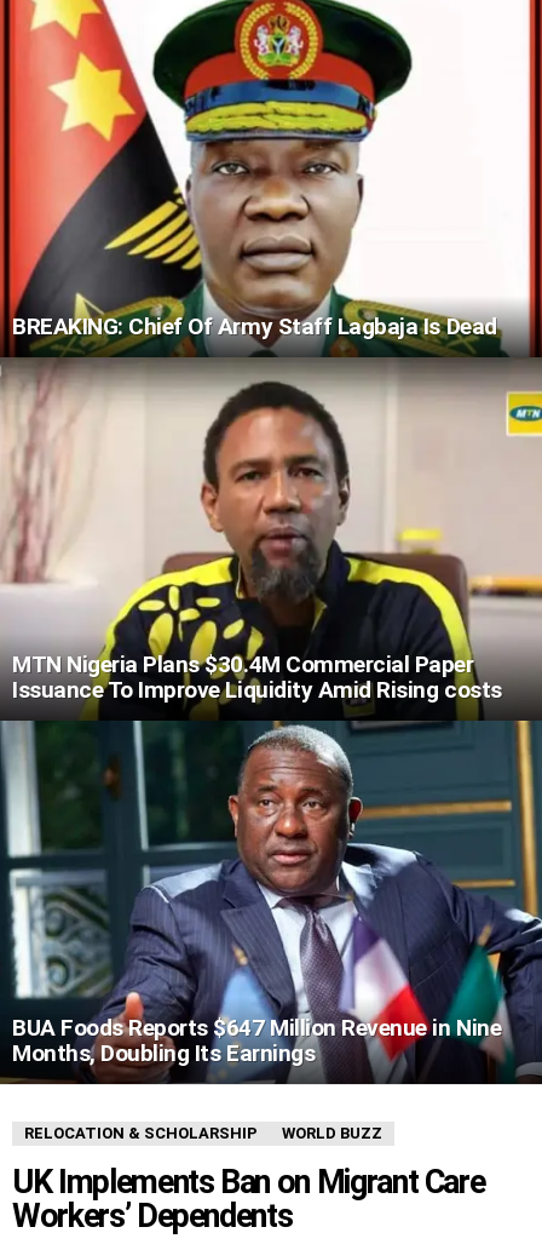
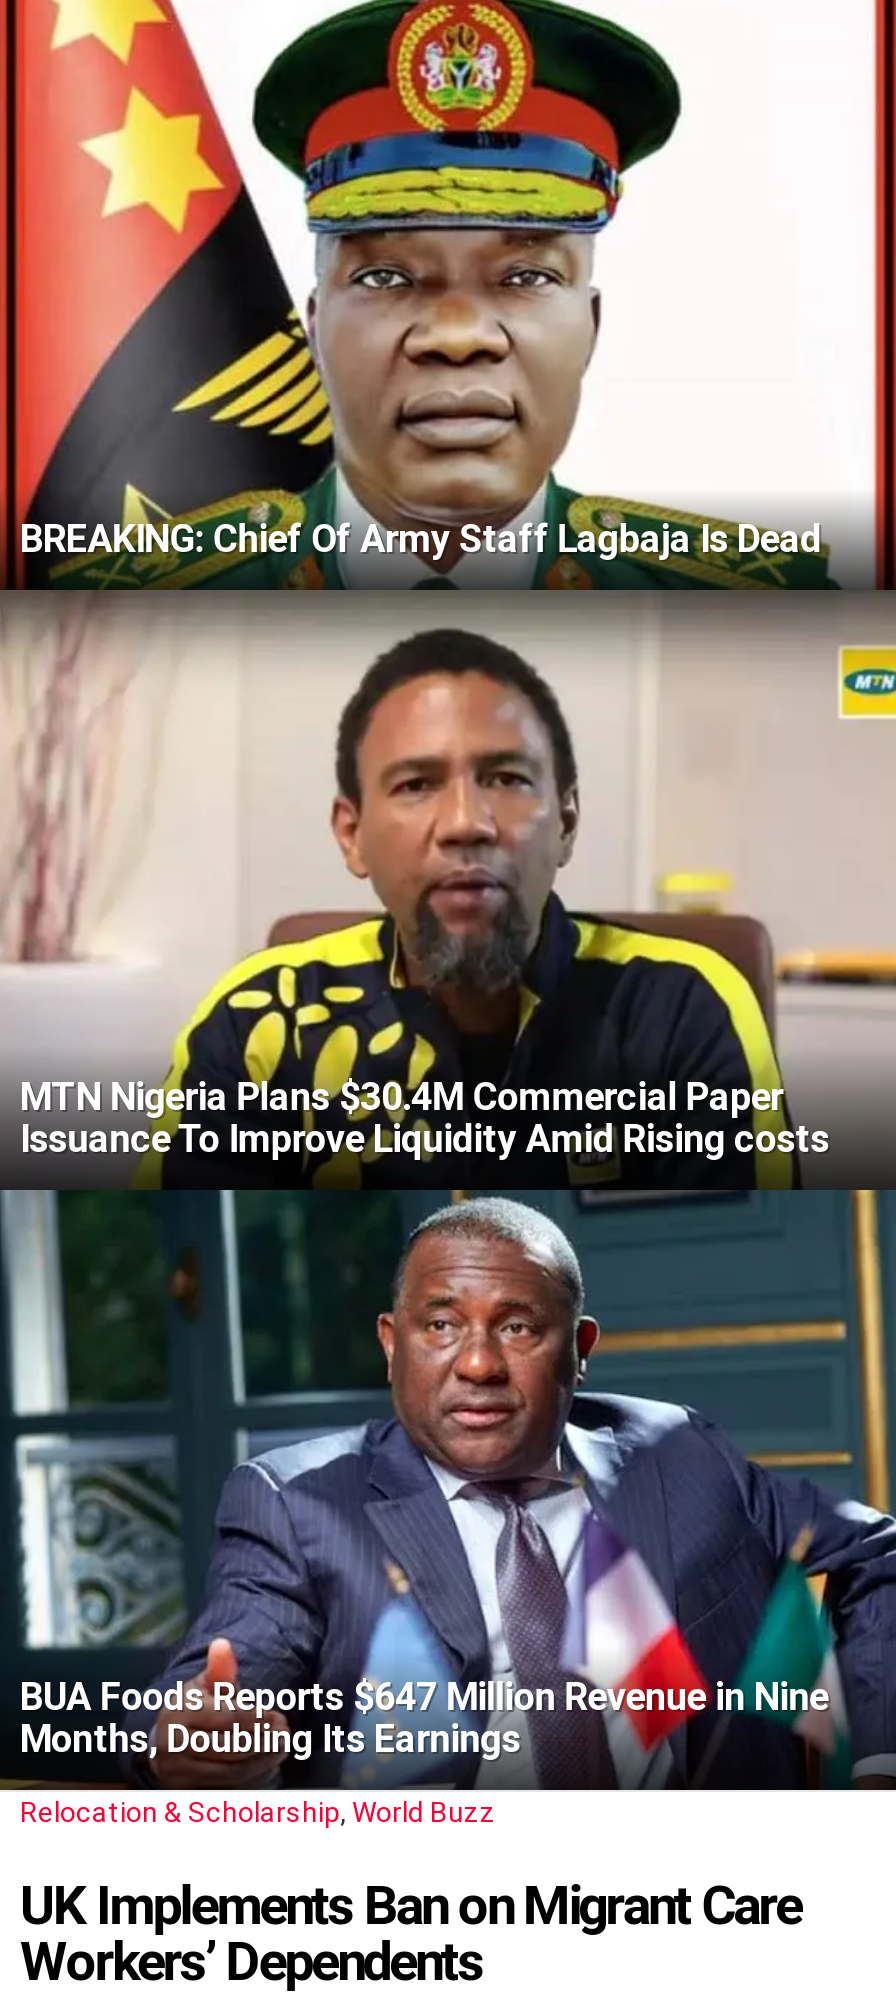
[24,1125,382,1143] RELOCATION & SCHOLARSHIP | WORLD BUZZ -> [20,1797,496,1829] Relocation & Scholarship, World Buzz

